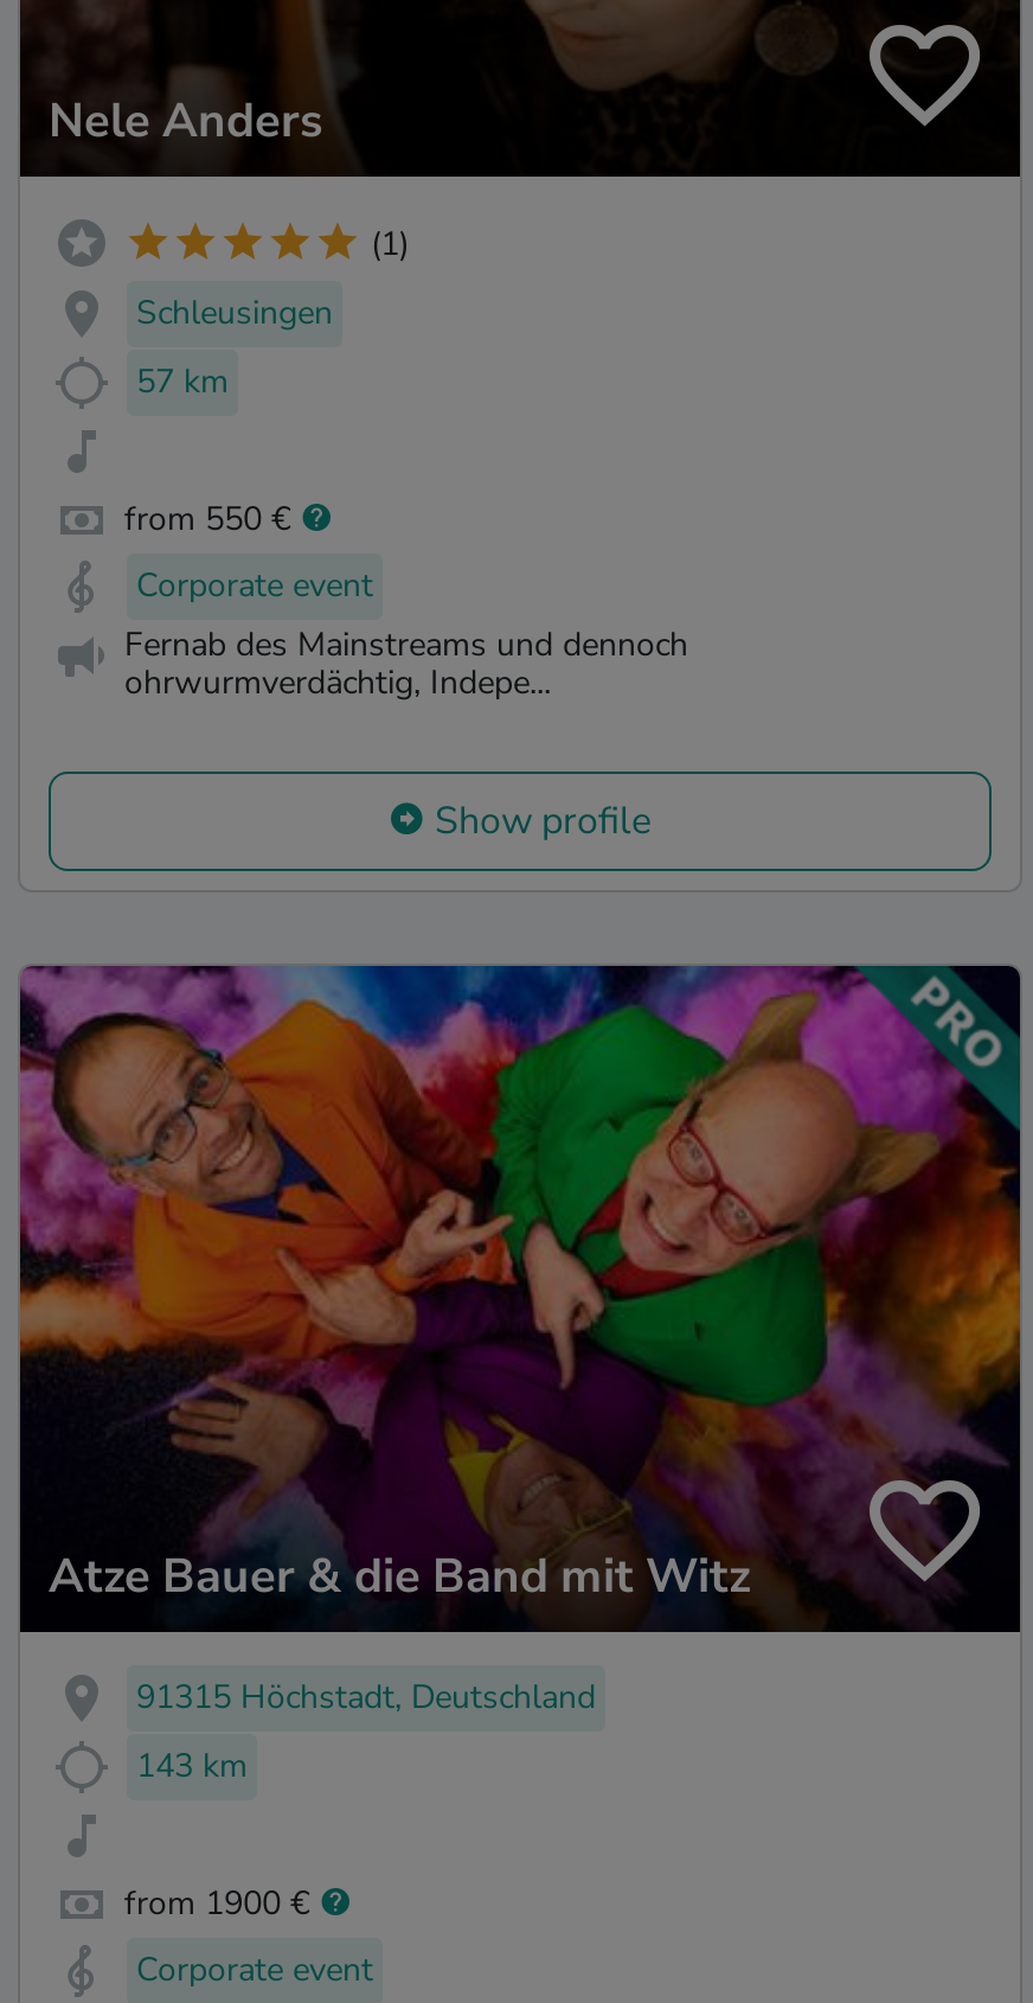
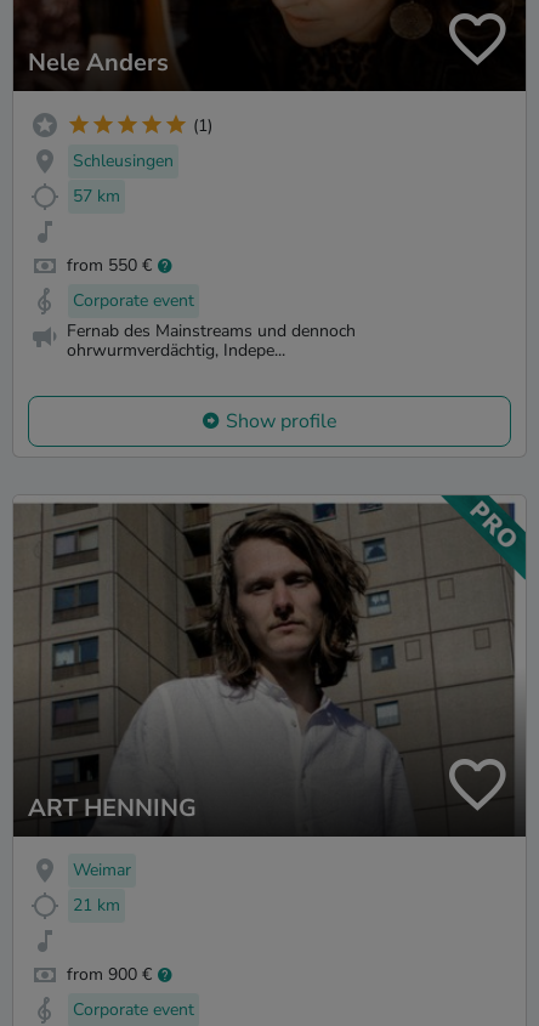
[18,962,1022,1633] [image] | Atze Bauer & die Band mit Witz -> [12,494,527,838] [image] | ART HENNING
[136,1676,596,1721] 91315 Höchstadt, Deutschland -> [73,858,131,882] Weimar
[136,1744,248,1789] 143 km -> [73,893,120,916] 21 km
[124,1881,309,1926] from 1900 € -> [67,963,152,986] from 900 €

